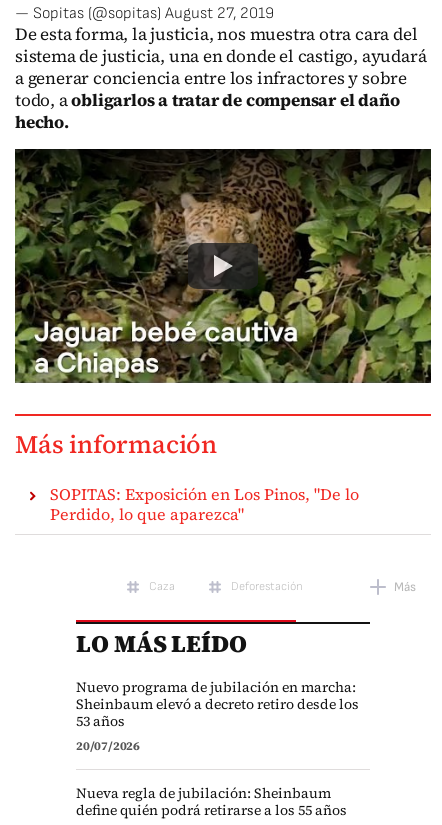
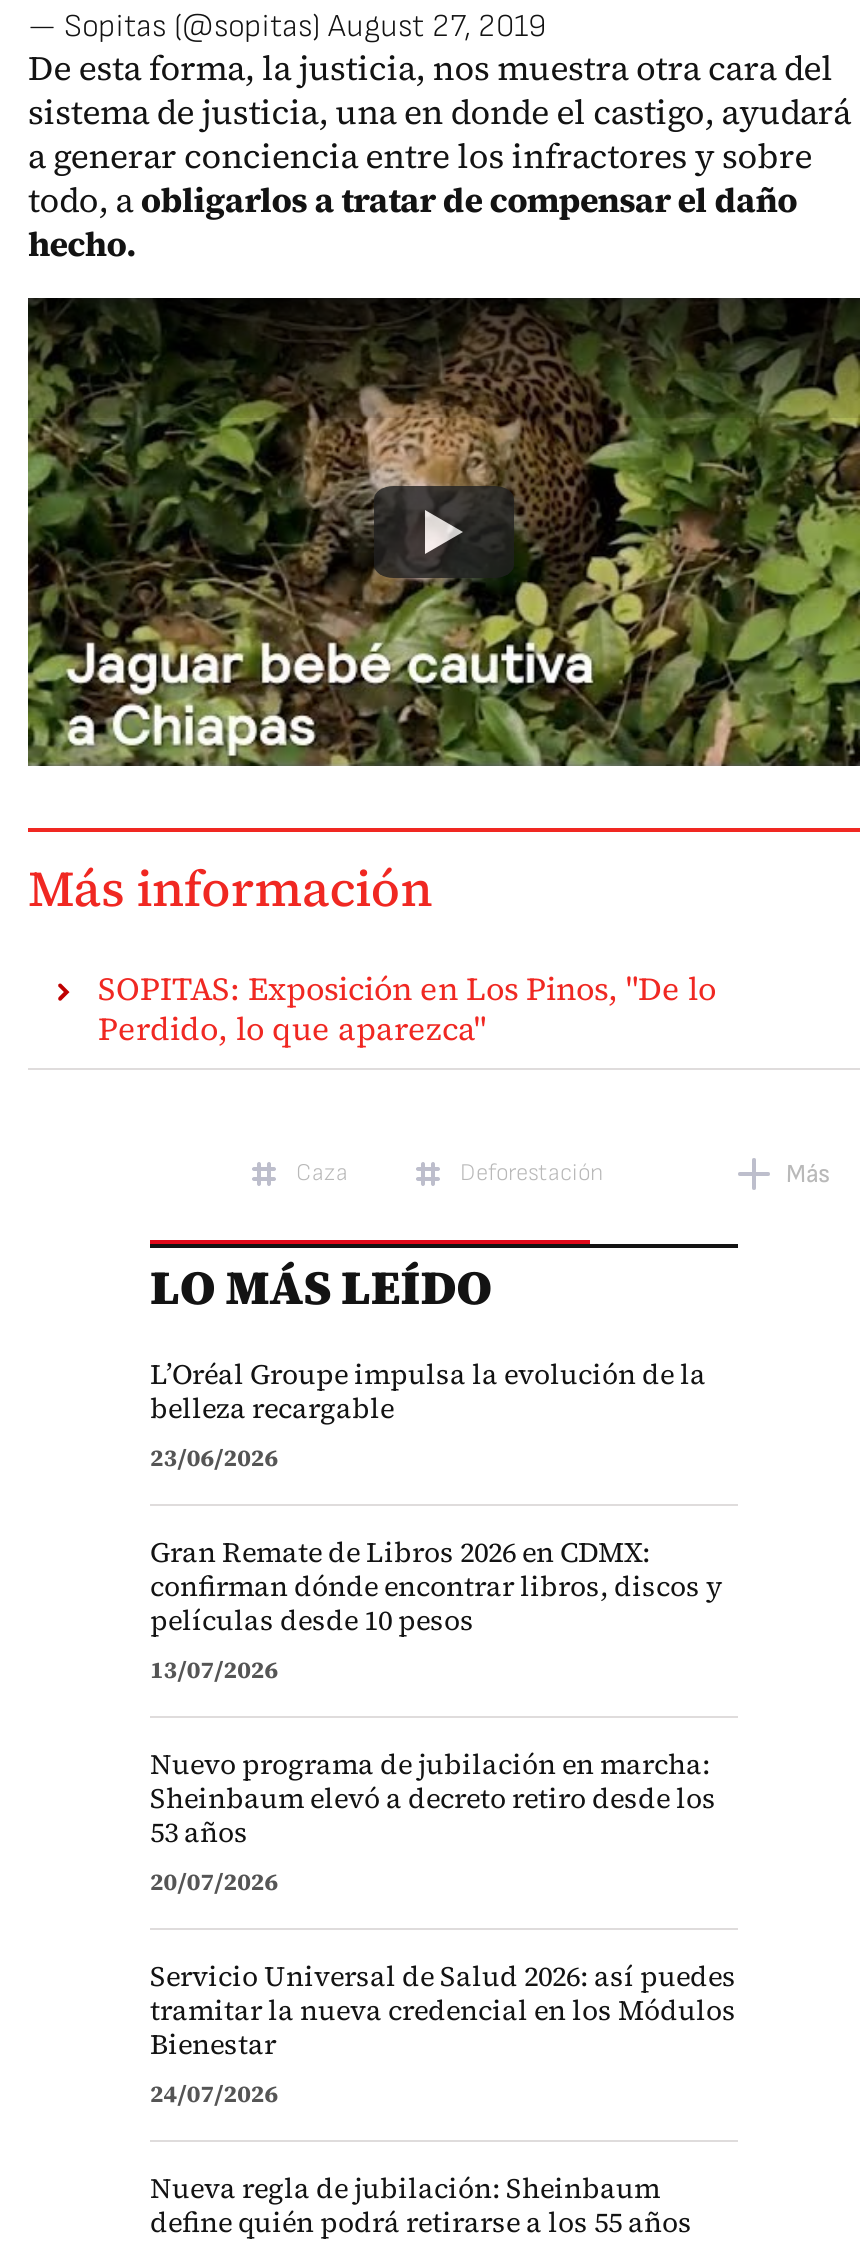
none -> [150,1354,722,1686] L’Oréal Groupe impulsa la evolución de la | belleza recargable | 23/06/2026 | Gran Remate de Libros 2026 en CDMX: | confirman dónde encontrar libros, discos y | películas desde 10 pesos | 13/07/2026
none -> [150,1956,736,2110] Servicio Universal de Salud 2026: así puedes | tramitar la nueva credencial en los Módulos | Bienestar | 24/07/2026

